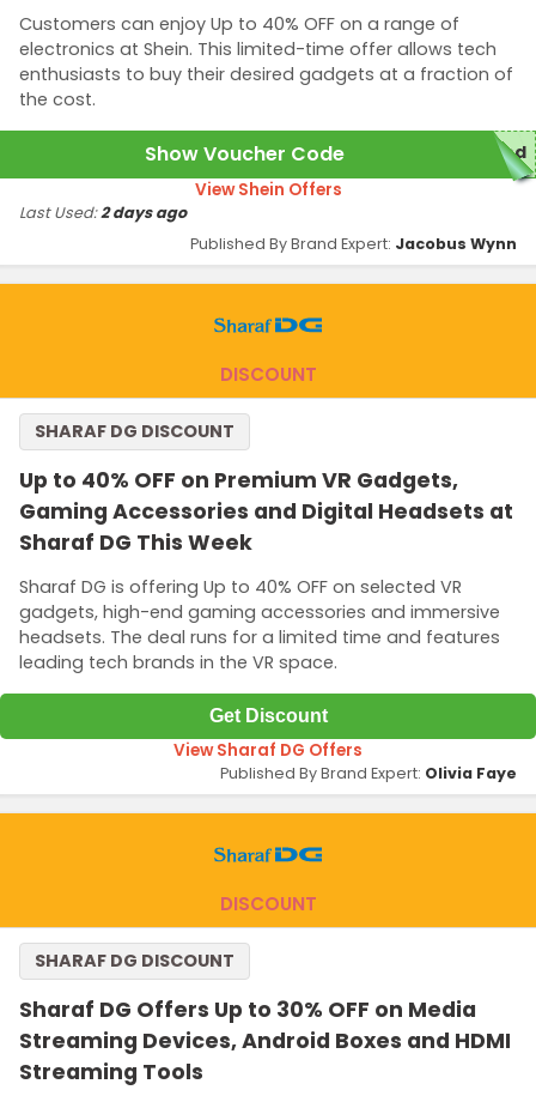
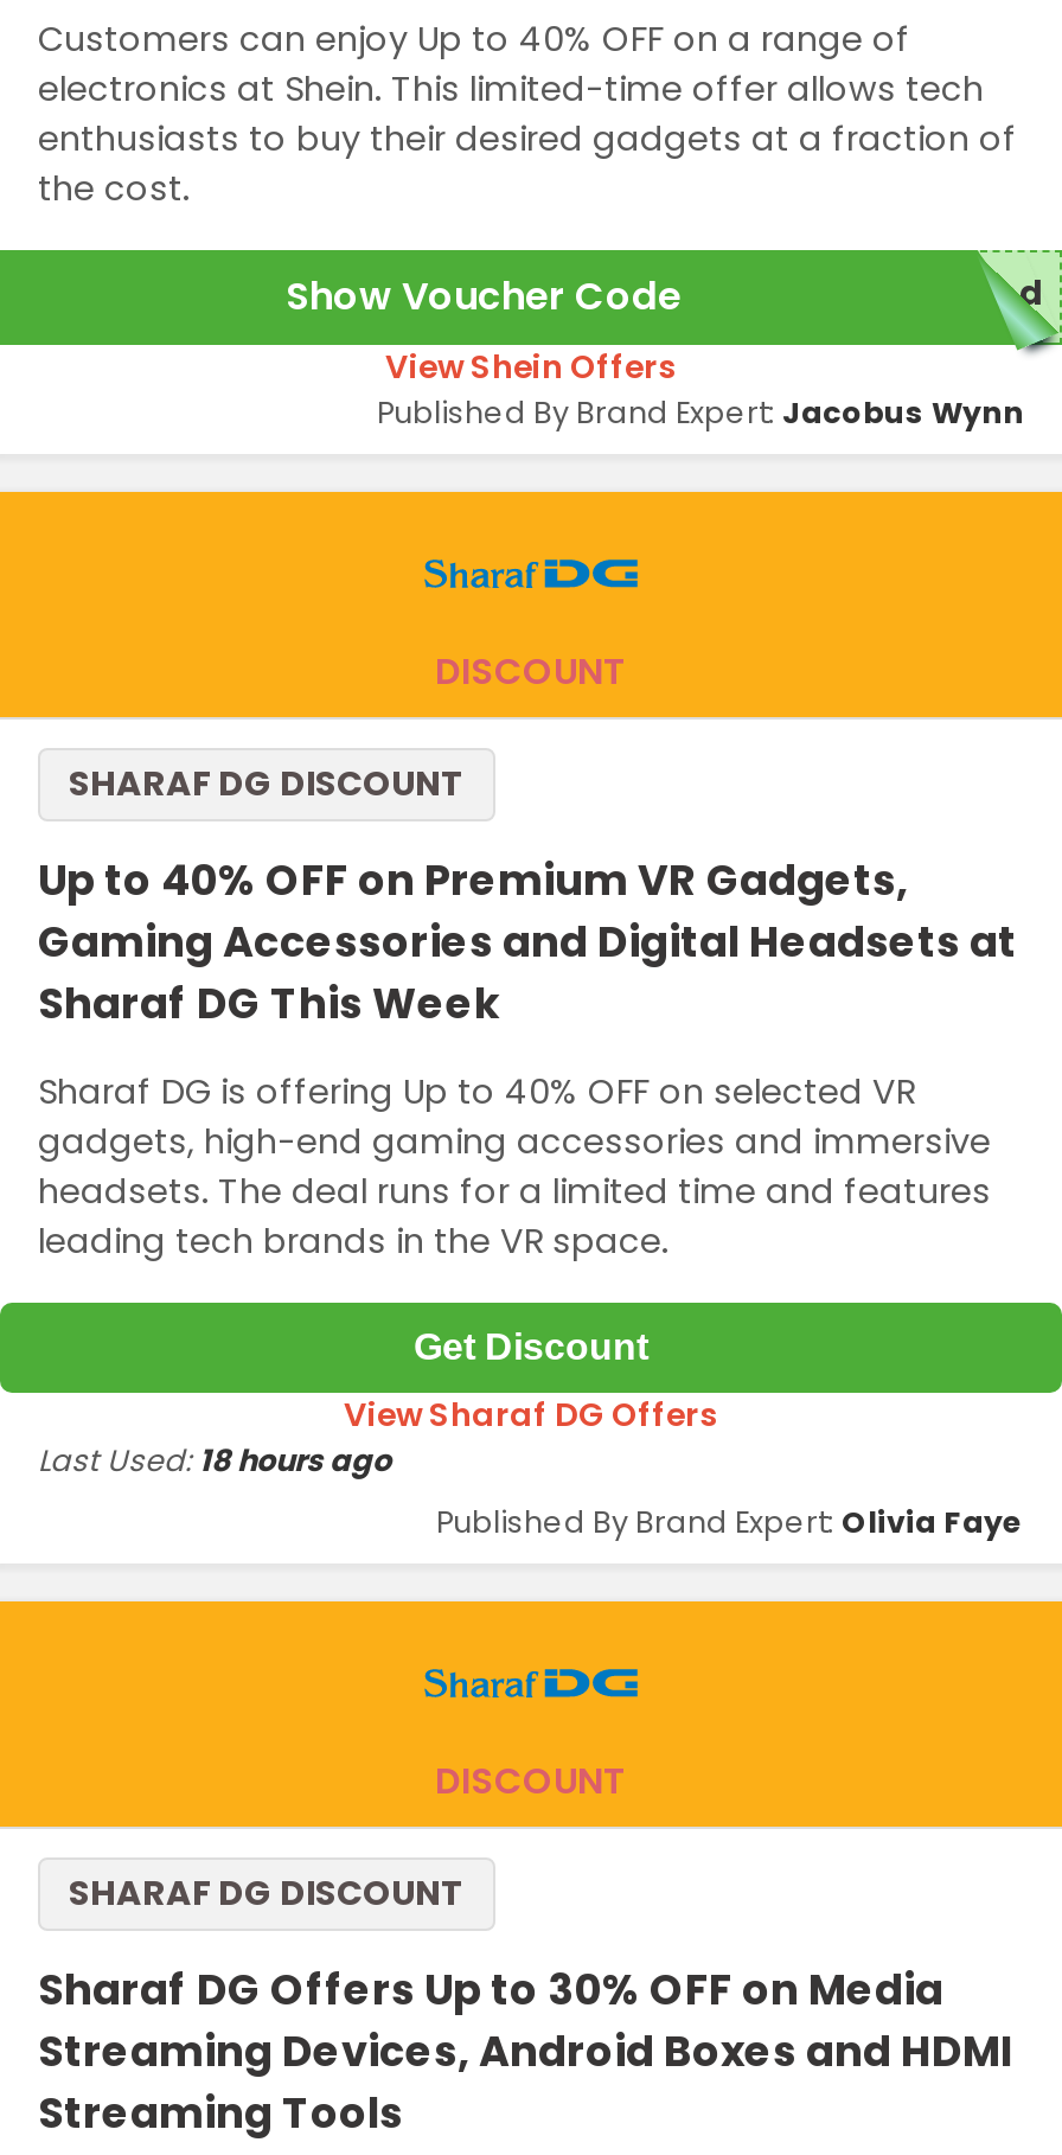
[19,202,187,223] Last Used: 2 days ago -> none
moved [19,233,517,761] -> [38,392,1024,1437]: Published By Brand Expert: Jacobus Wynn | DISCOUNT | Up to 40% OFF on Premium VR Gadgets, | ... | Get Discount | View Sharaf DG Offers
none -> [38,1439,391,1480] Last Used: 18 hours ago

